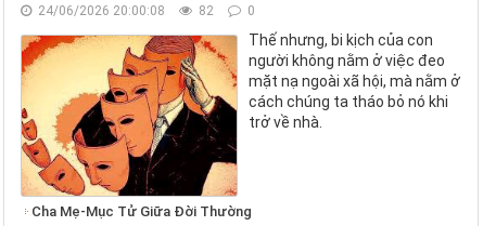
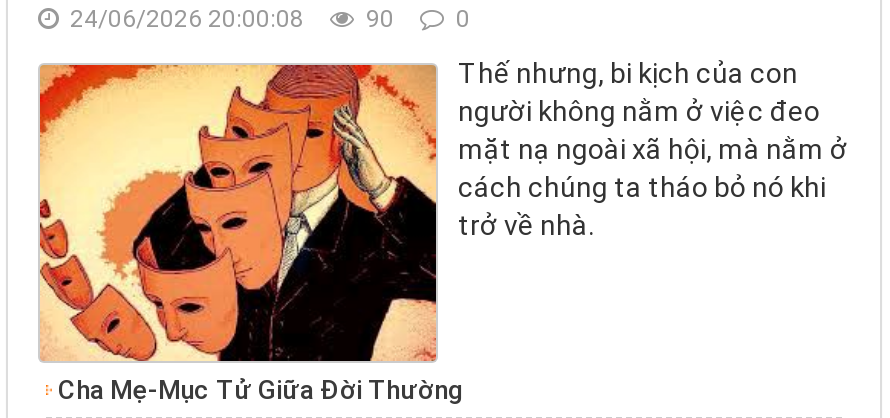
[35,3,255,18] 24/06/2026 20:00:08 82 0 -> [64,5,470,33] 24/06/2026 20:00:08 90 0

